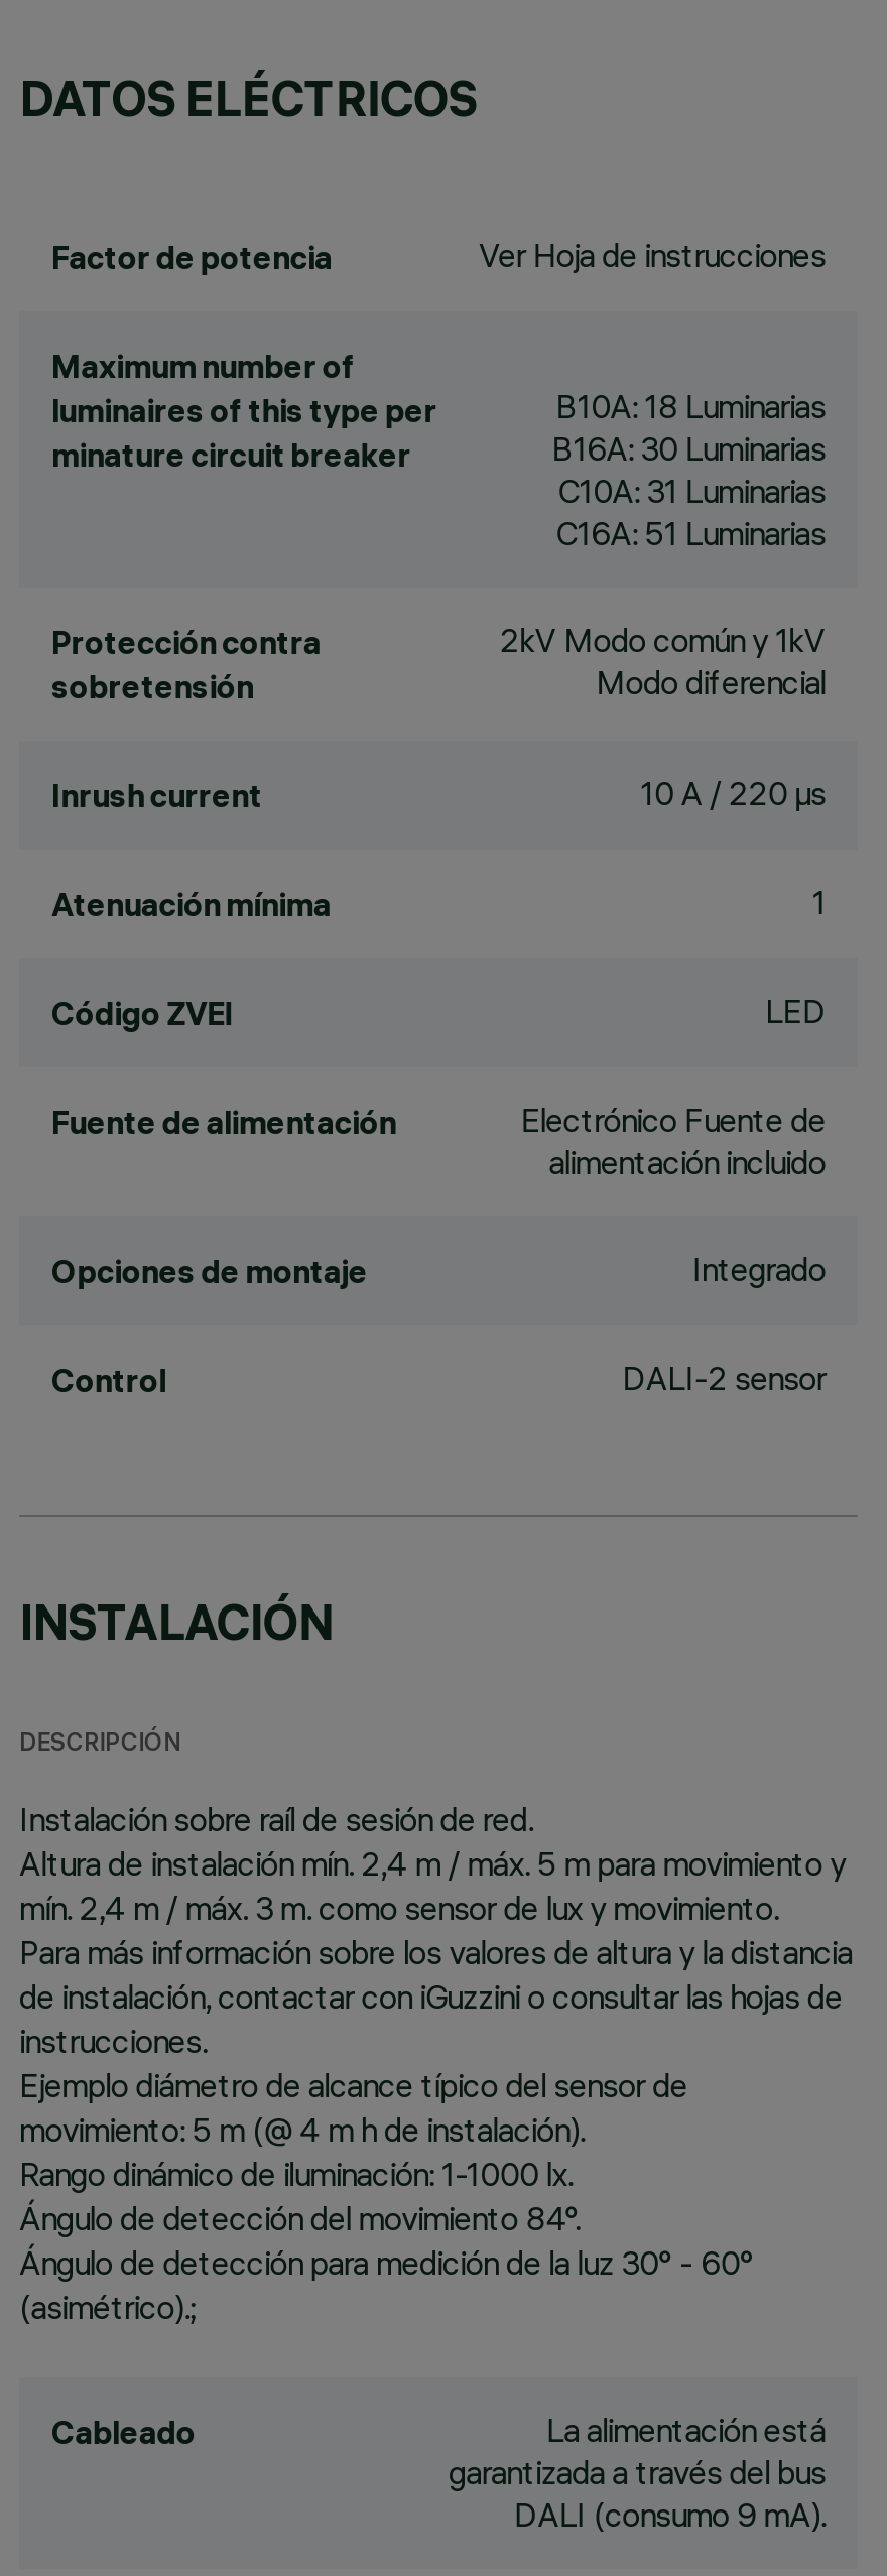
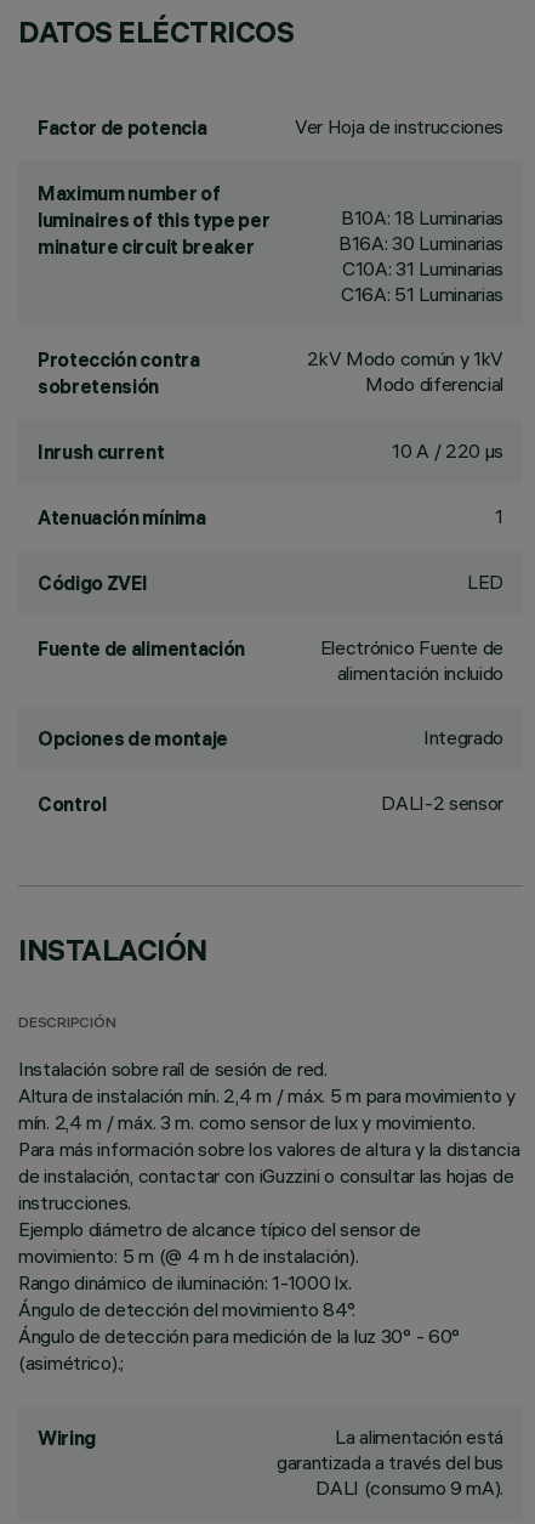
[51,2412,196,2452] Cableado -> [38,1426,96,1450] Wiring

